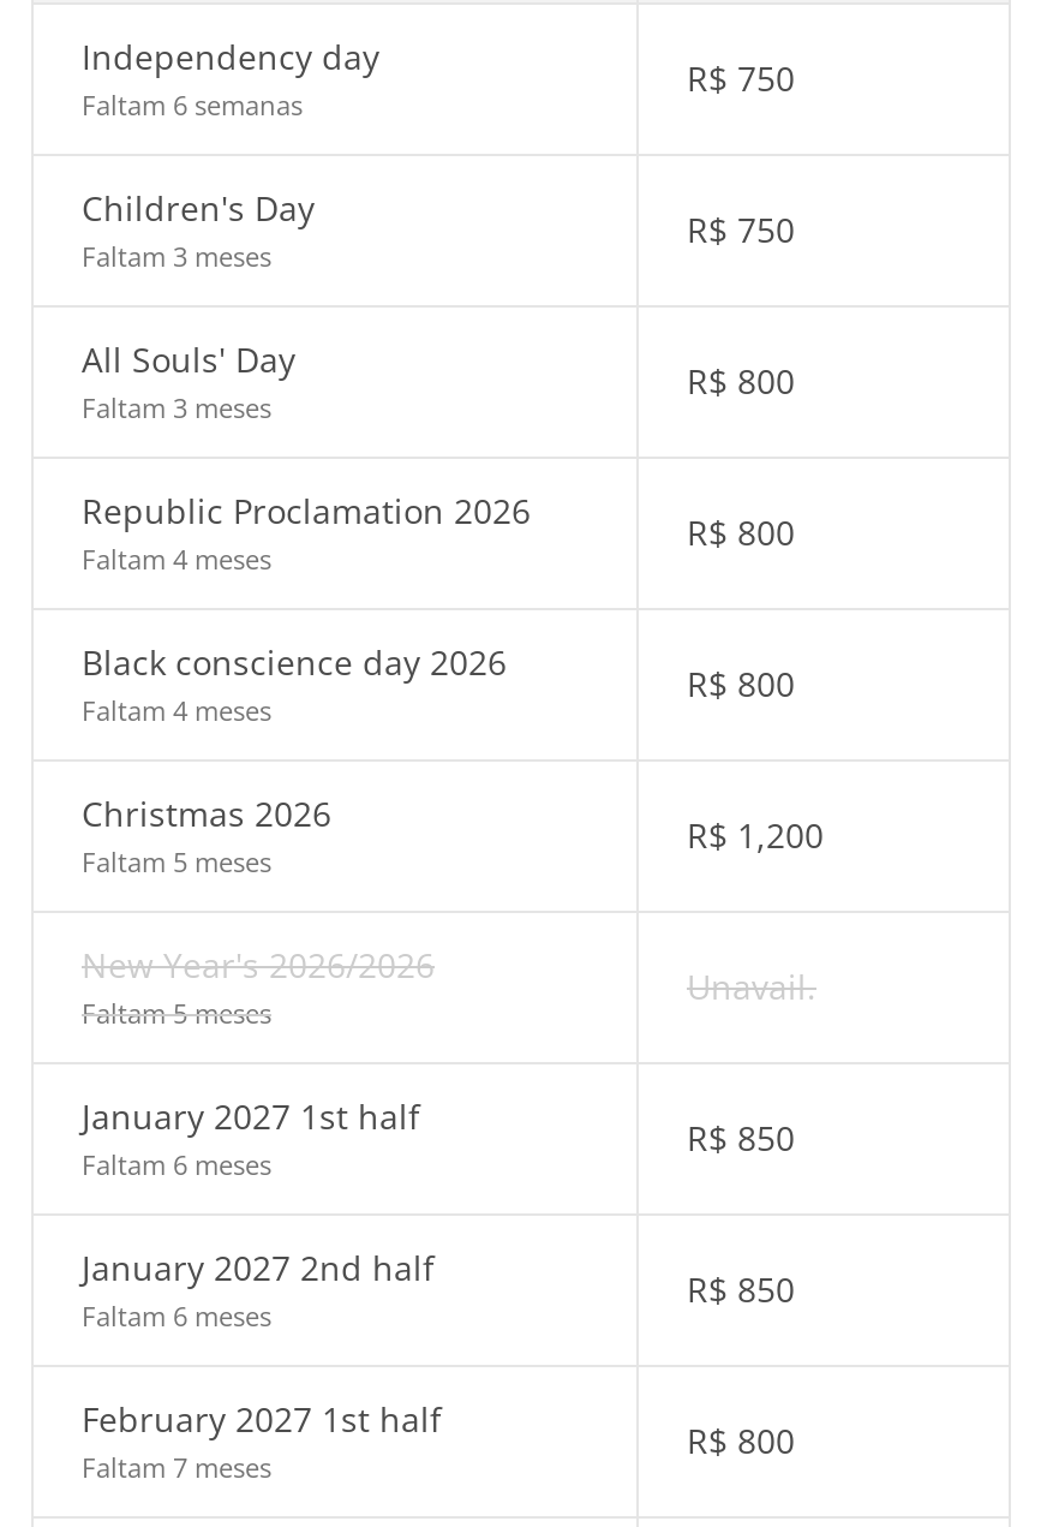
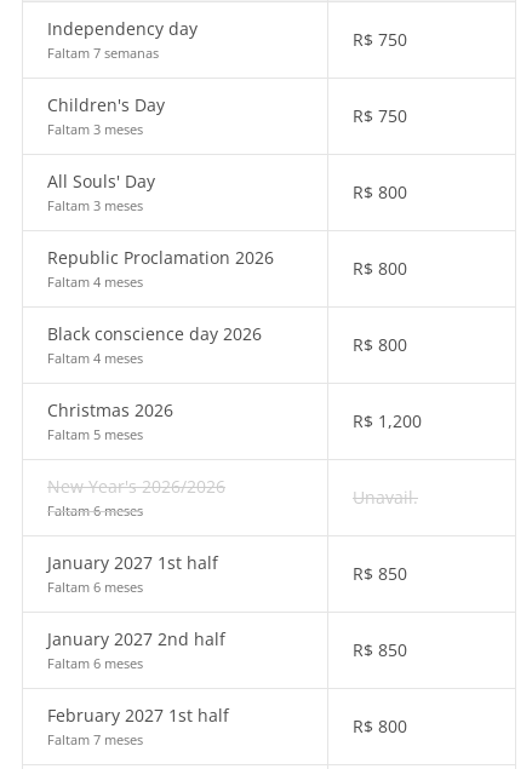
[82,87,303,123] Faltam 6 semanas -> [47,44,159,62] Faltam 7 semanas
[82,995,271,1031] Faltam 5 meses -> [47,501,143,520] Faltam 6 meses

